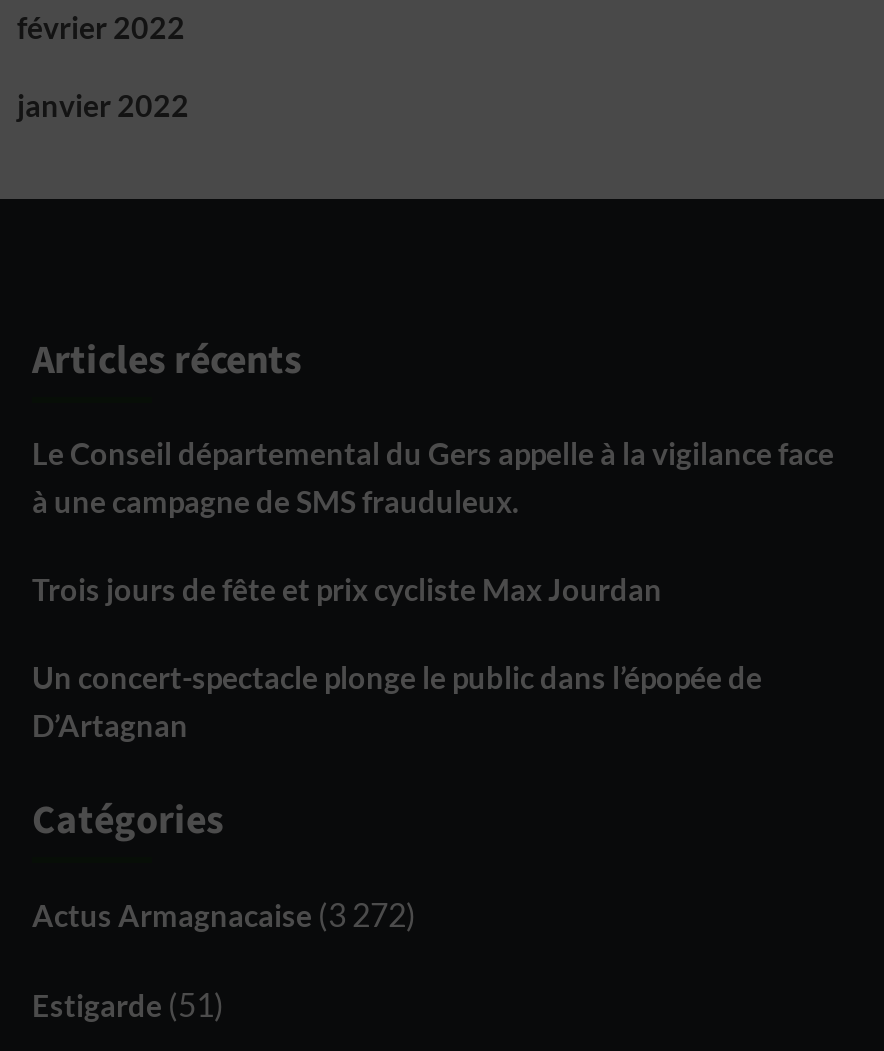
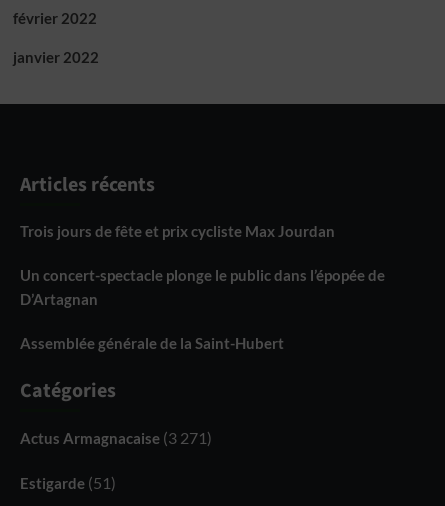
[32,436,834,520] Le Conseil départemental du Gers appelle à la vigilance face | à une campagne de SMS frauduleux. -> none
moved [32,572,762,744] -> [20,222,385,308]: Trois jours de fête et prix cycliste Max Jourdan | Un concert-spectacle plonge le public dans l’épopée de | D’Artagnan
none -> [20,334,284,352] Assemblée générale de la Saint-Hubert
[32,896,416,934] Actus Armagnacaise (3 272) -> [20,428,212,447] Actus Armagnacaise (3 271)

